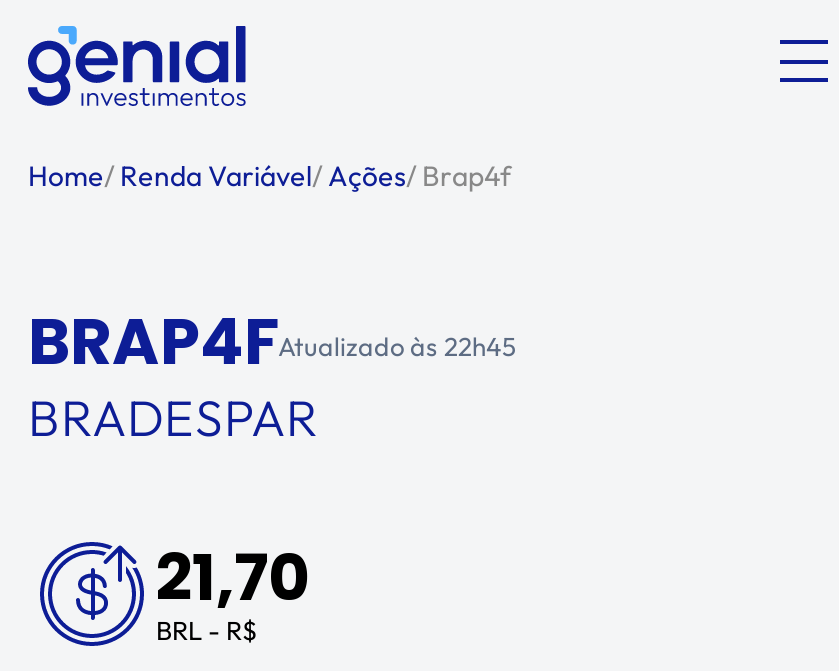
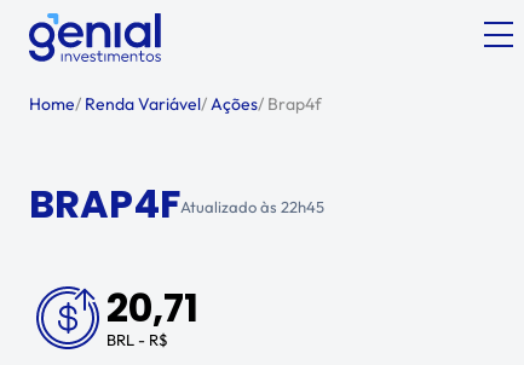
[28,386,319,622] BRADESPAR | 21,70 -> [106,280,198,335] 20,71

